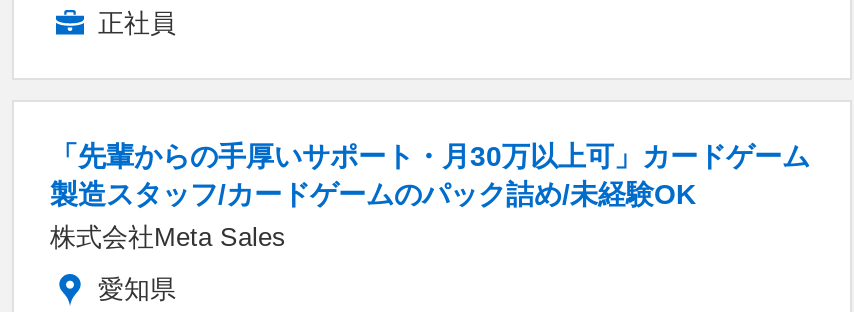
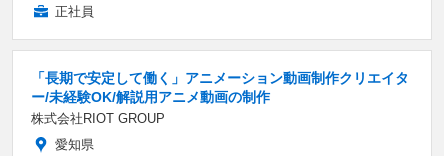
[50,139,810,251] 「先輩からの手厚いサポート・月30万以上可」カードゲーム | 製造スタッフ/カードゲームのパック詰め/未経験OK | 株式会社Meta Sales -> [31,70,409,126] 「長期で安定して働く」アニメーション動画制作クリエイタ | ー/未経験OK/解説用アニメ動画の制作 | 株式会社RIOT GROUP

